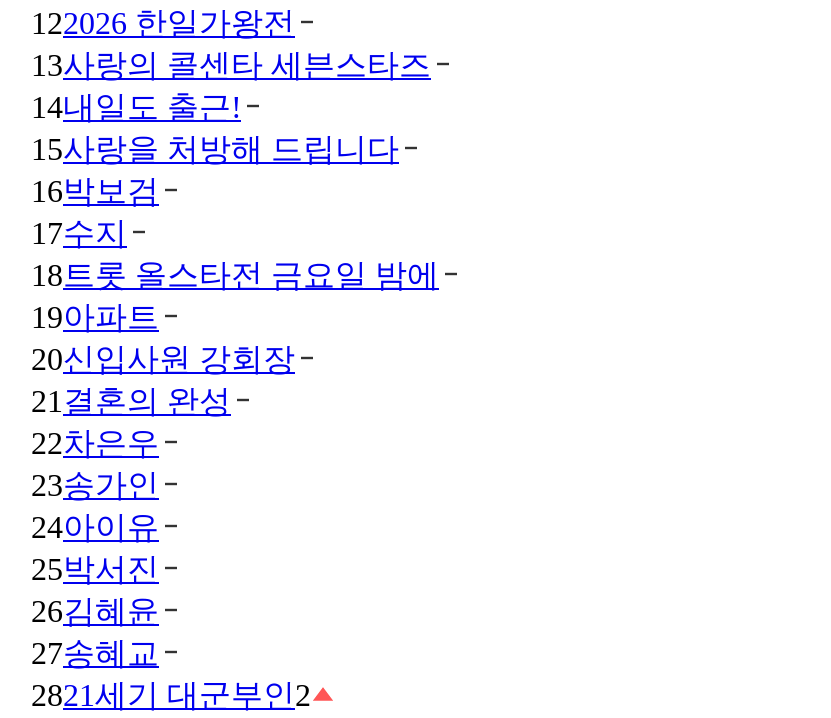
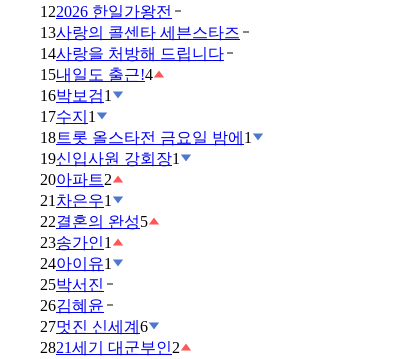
[31,89,439,543] 14내일도 출근! | 15사랑을 처방해 드립니다 | 16박보검 | 17수지 | 18 트롯 올스타전 금요일 밤에 | 19아파트 | 20신입사원 강회장 | 21 결혼의 완성 | 22차은우 | 23송가인 | 24아이유 -> [40,45,252,272] 14사랑을 처방해 드립니다 | 15내일도 출근! 4 | 16박보검 1 | 17수지 1 | 18 트롯 올스타전 금요일 밤에 1 | 19신입사원 강회장1 | 20아파트 2 | 21 차은우 1 | 22 결혼의 완성 5 | 23송가인 1 | 24아이유 1
[31,635,159,669] 27송혜교 -> [40,318,148,335] 27멋진 신세계 6

